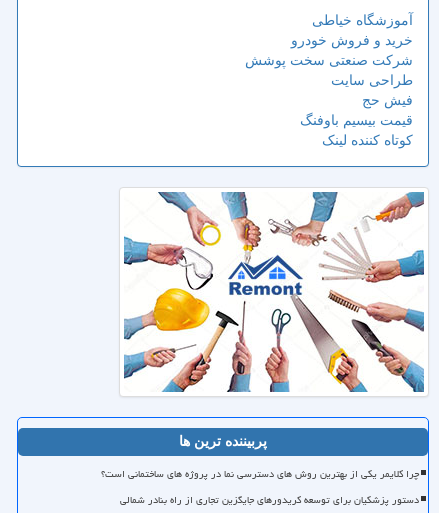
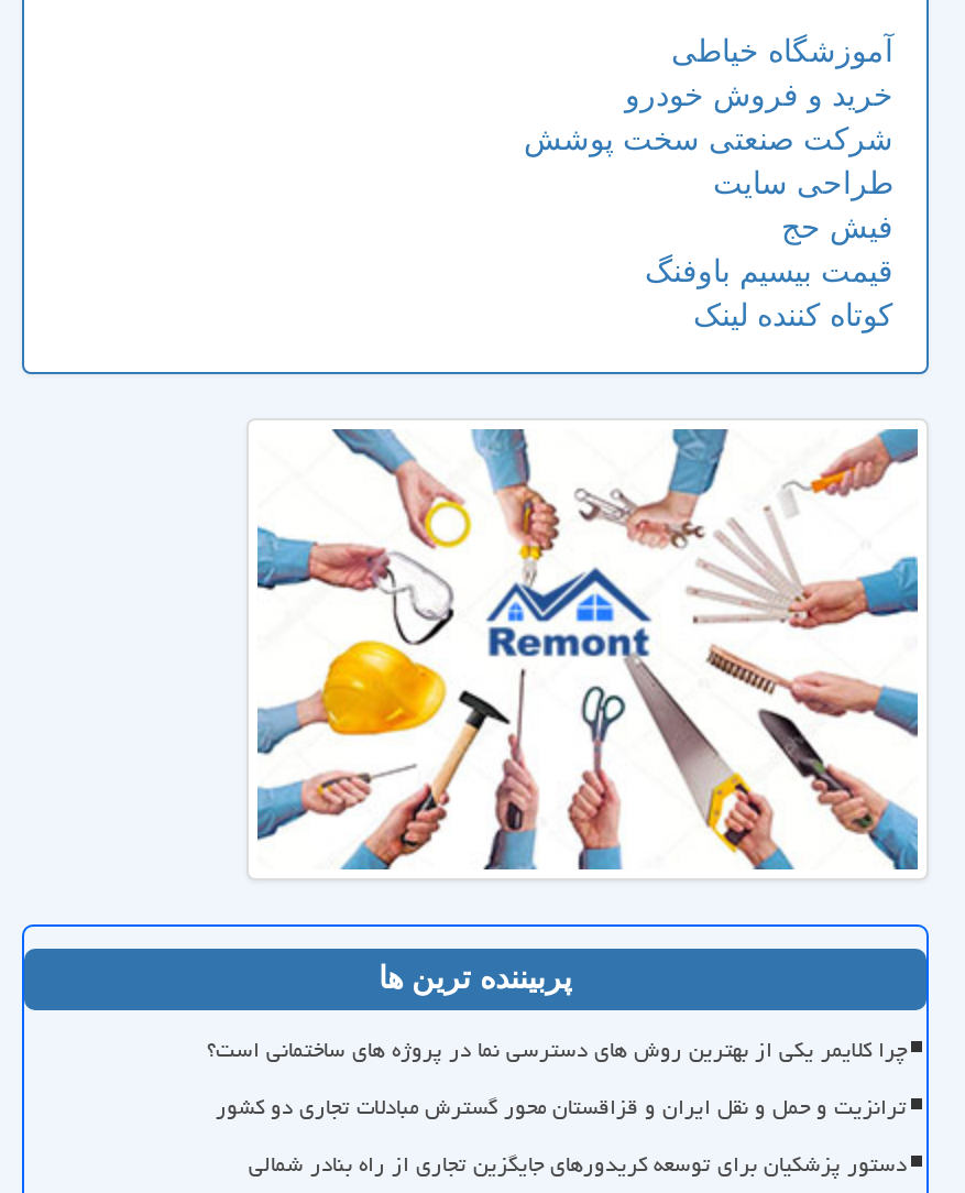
none -> [216,1086,907,1130] ترانزیت و حمل و نقل ایران و قزاقستان محور گسترش مبادلات تجاری دو کشور

